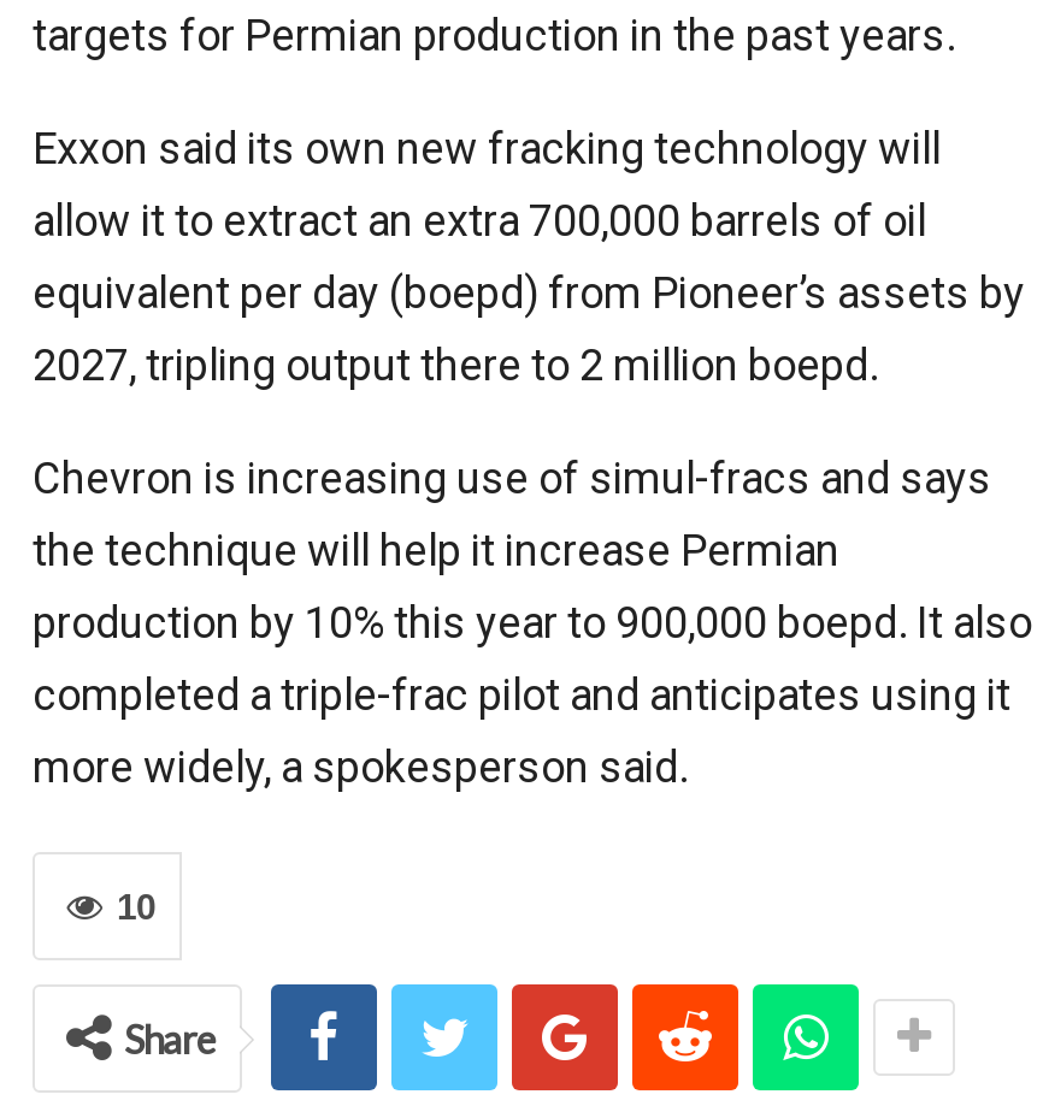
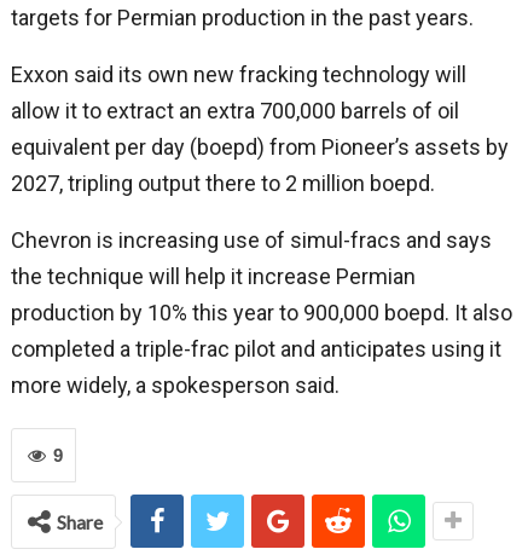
[117,886,155,927] 10 -> [53,445,63,466] 9

